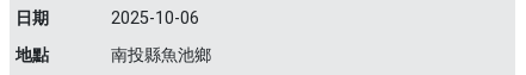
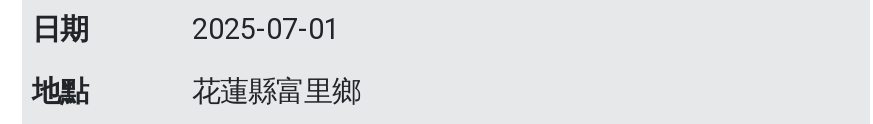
[111,8,199,29] 2025-10-06 -> [192,13,340,47] 2025-07-01
[111,45,211,65] 南投縣魚池鄉 -> [192,75,360,109] 花蓮縣富里鄉

